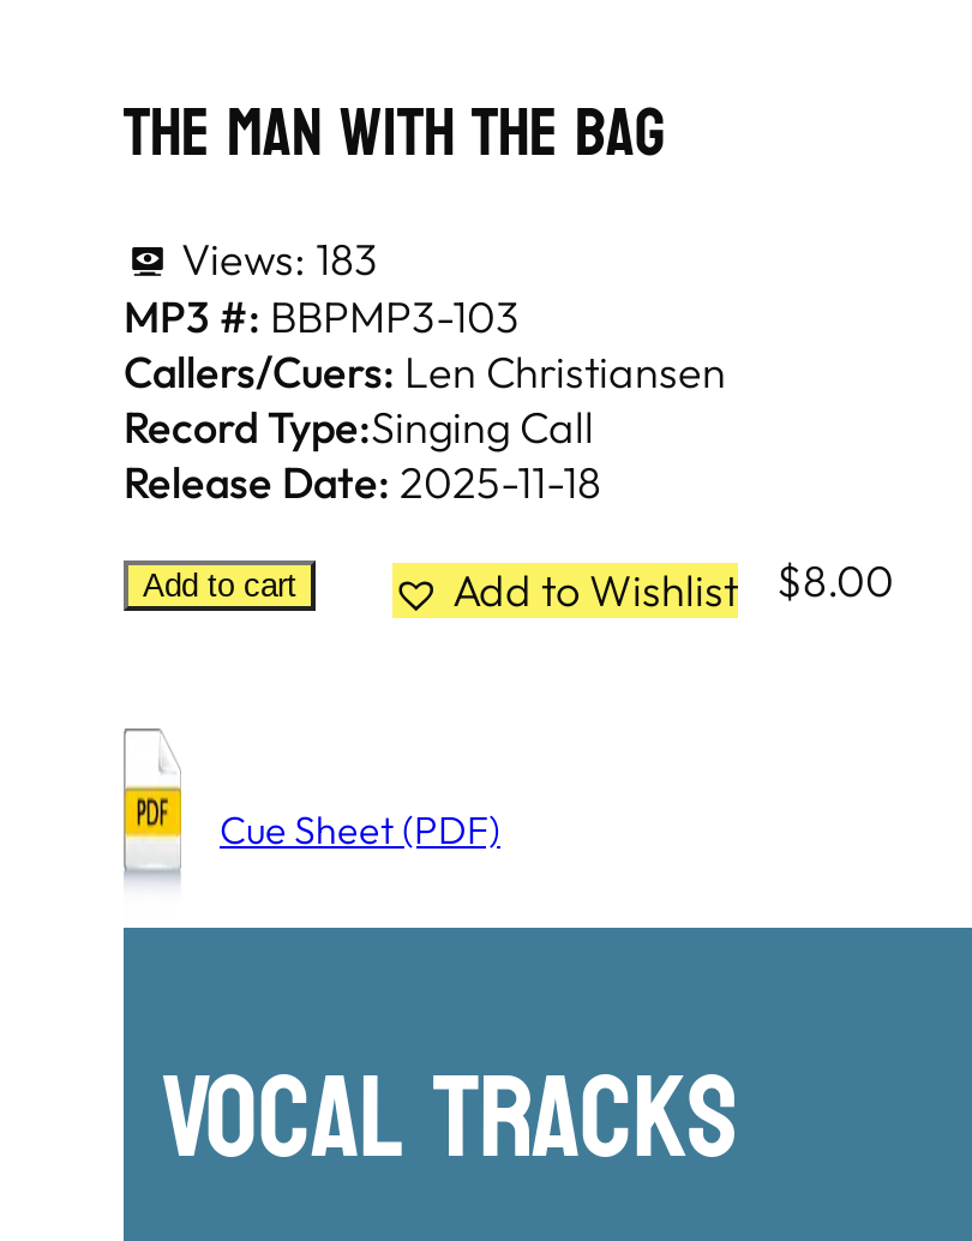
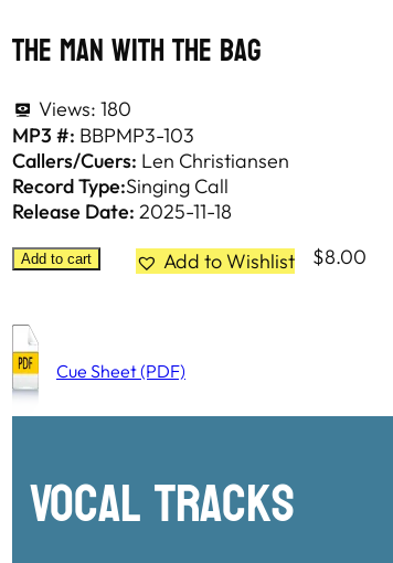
[181,232,378,287] Views: 183 -> [39,96,131,122] Views: 180

